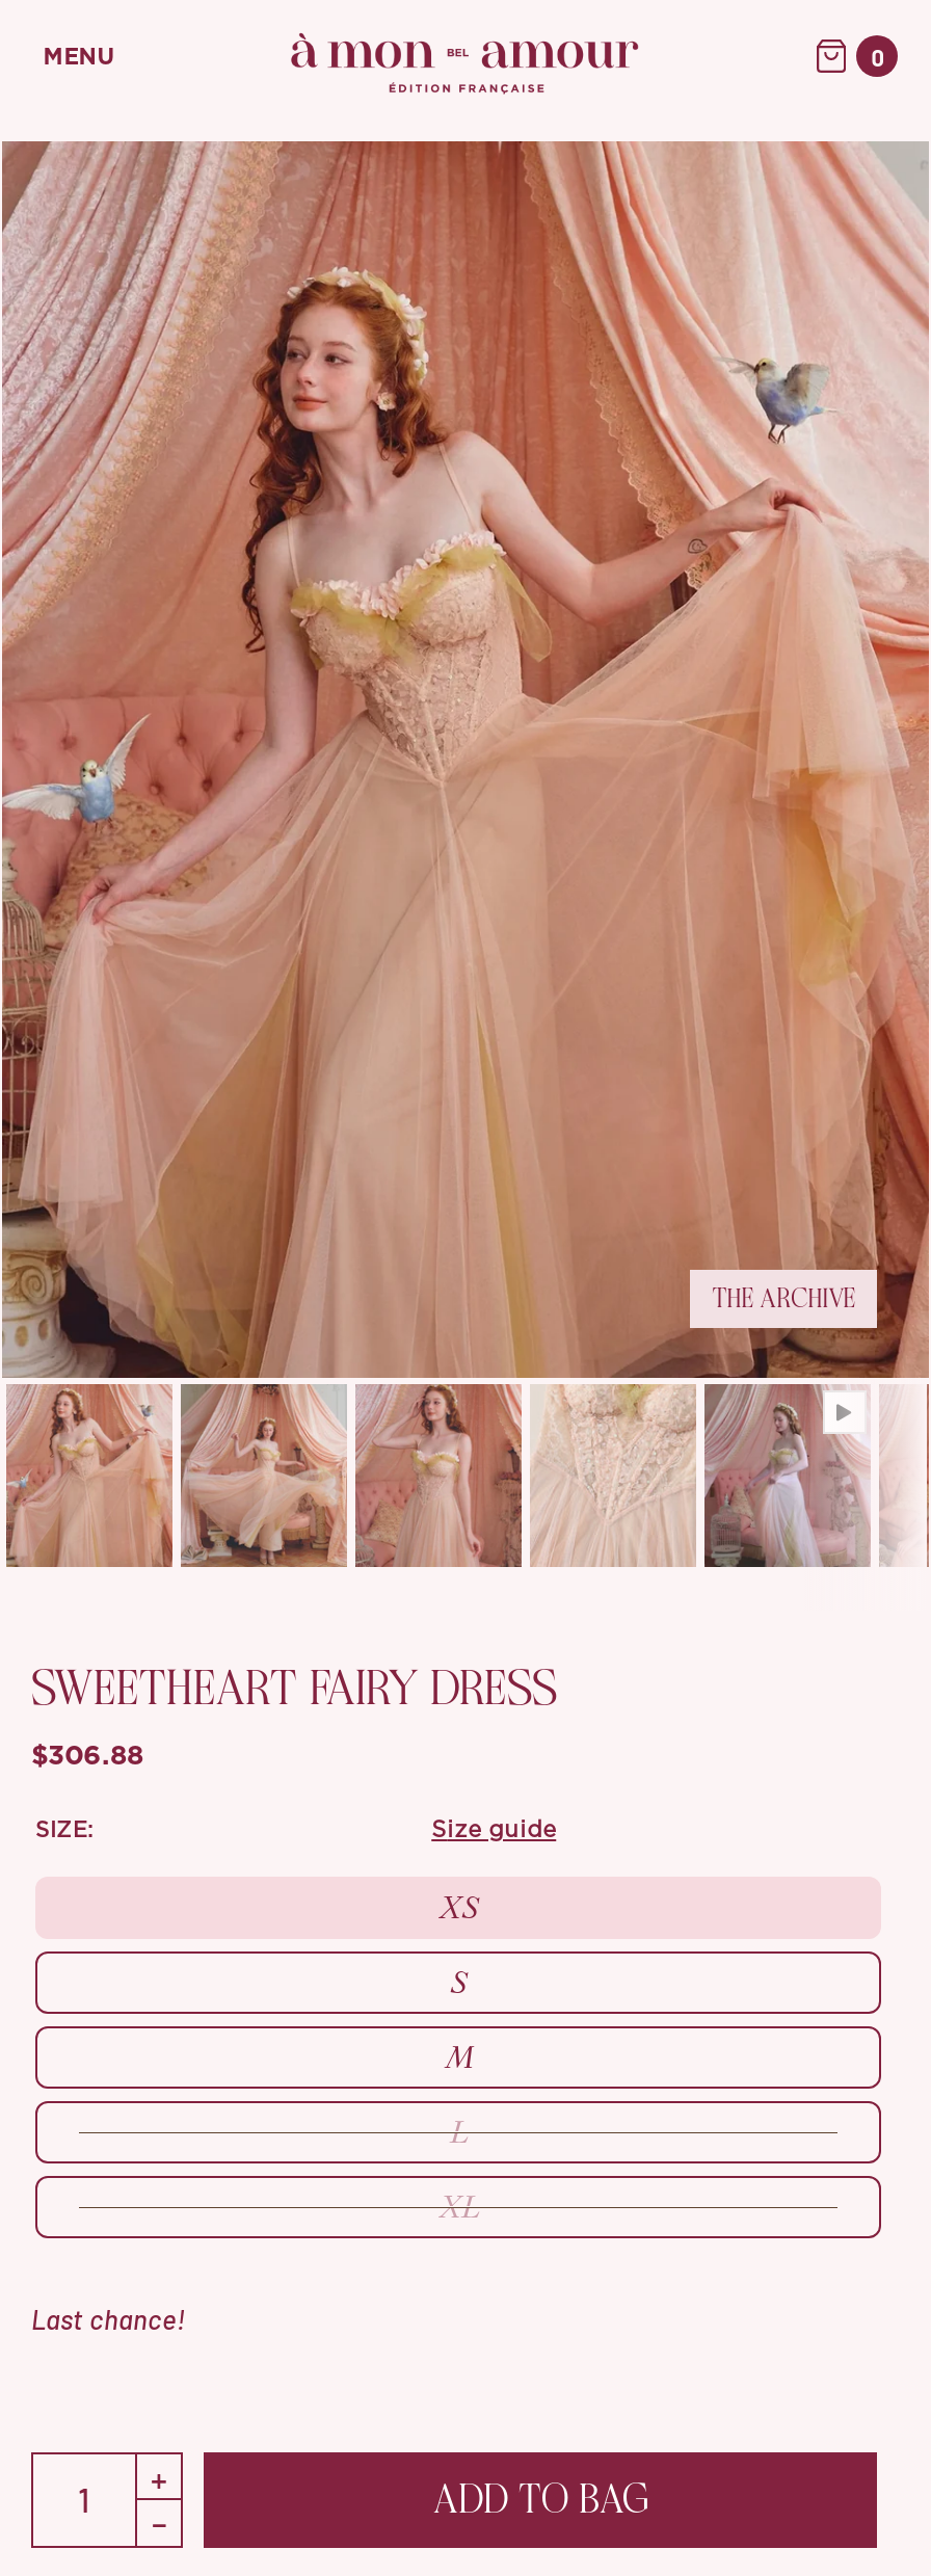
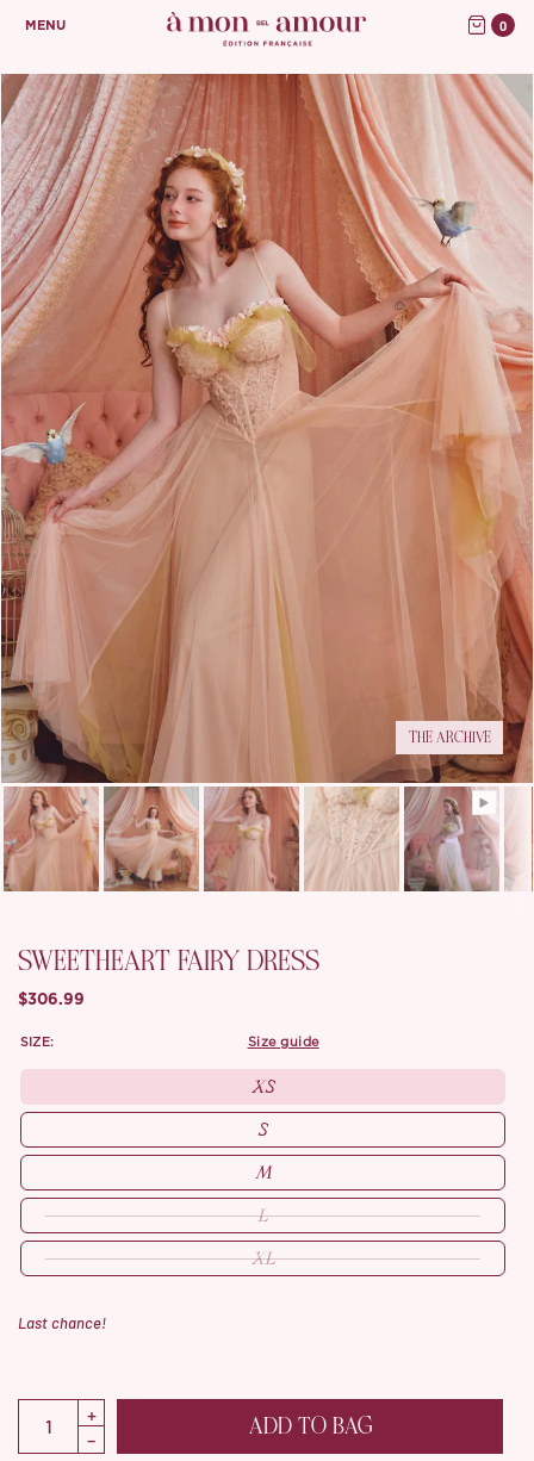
[31,1744,143,1772] $306.88 -> [18,993,85,1008] $306.99

